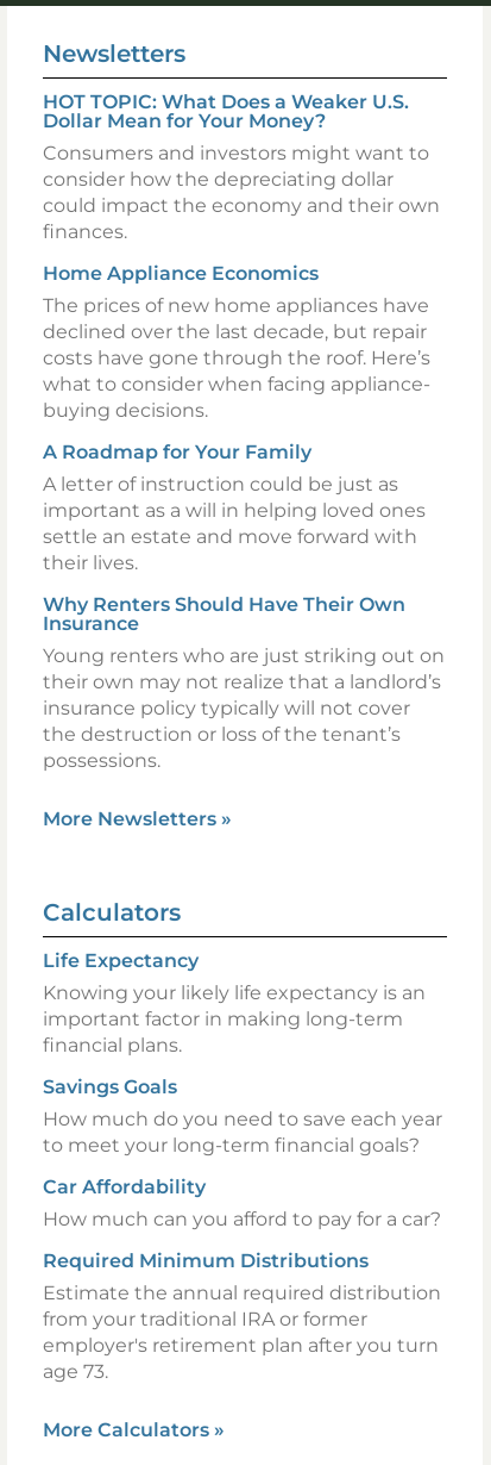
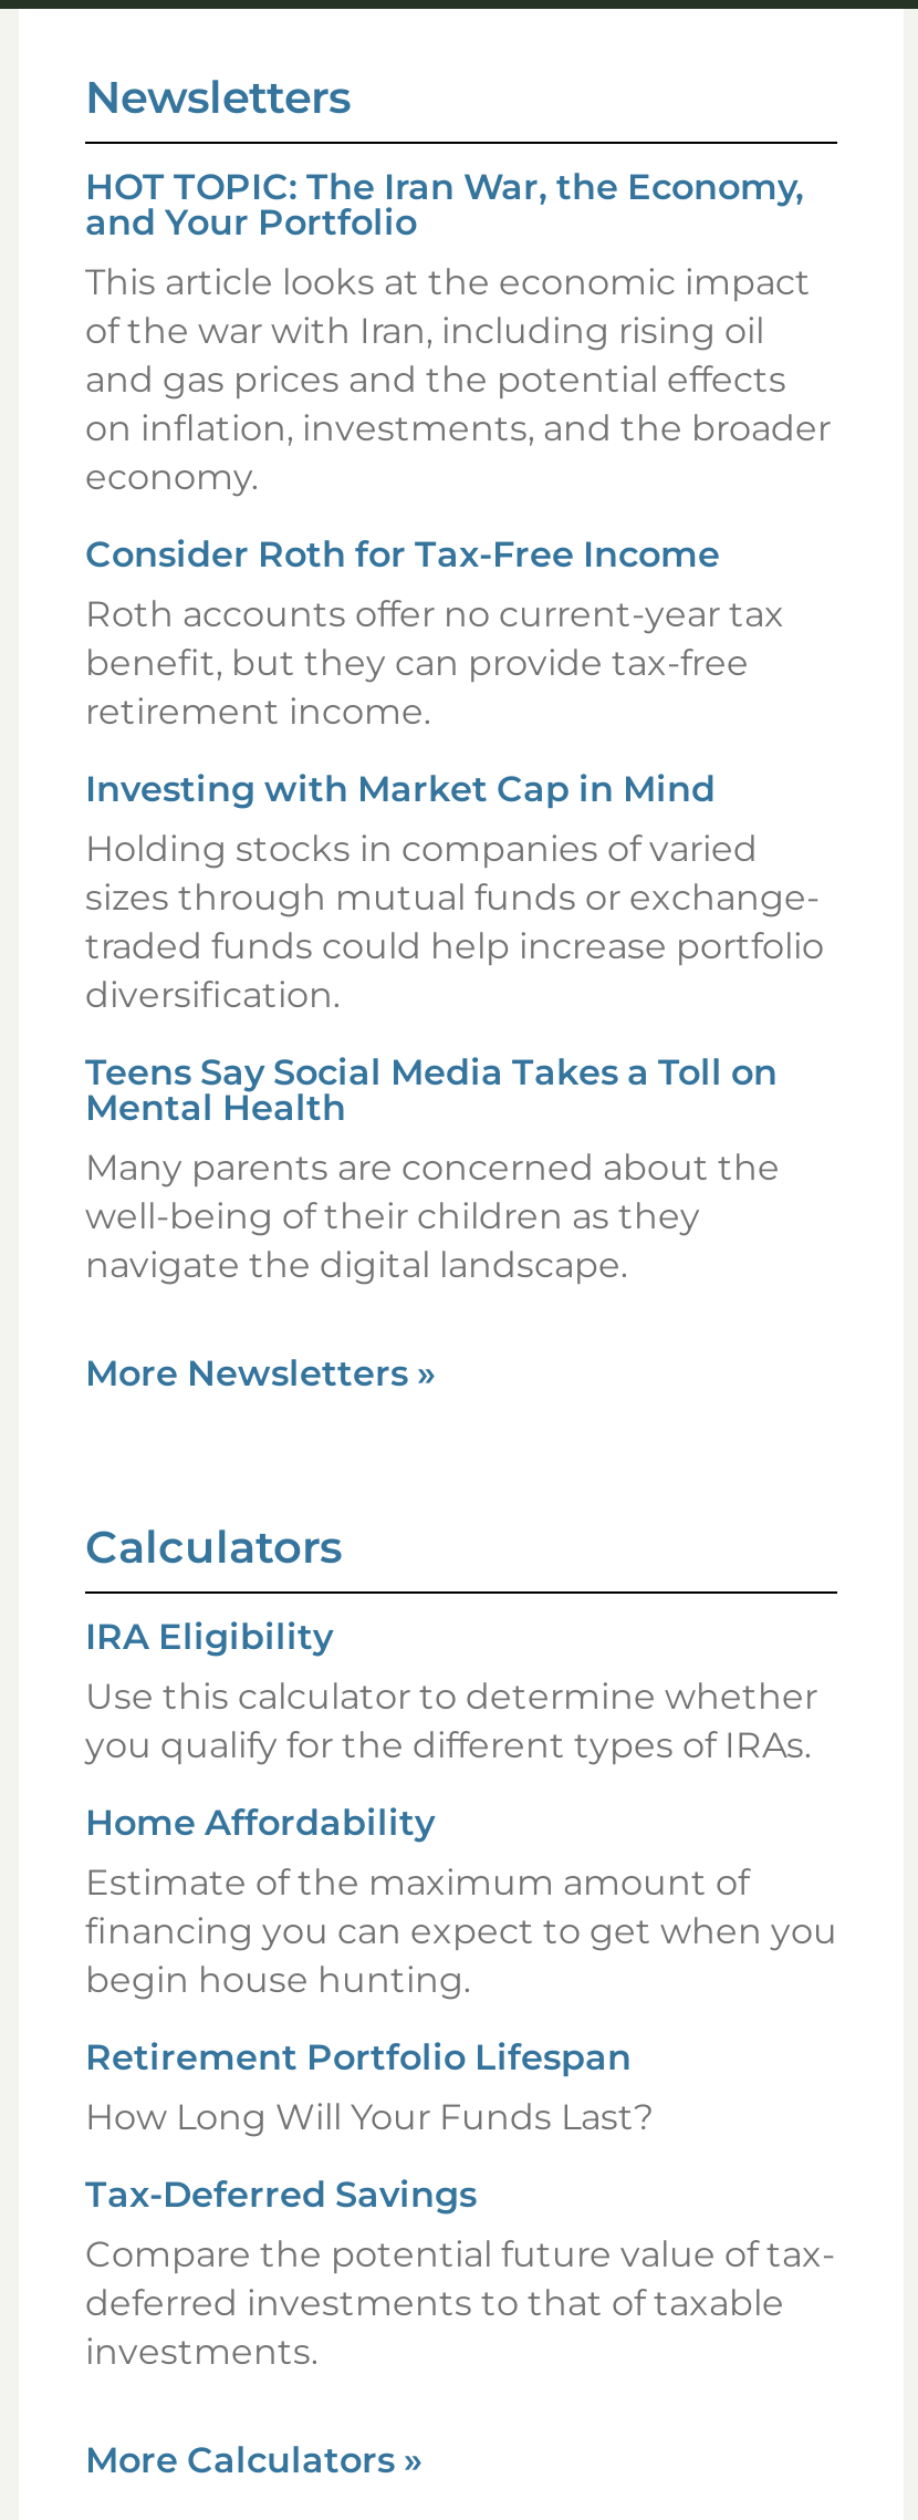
[43,91,440,243] HOT TOPIC: What Does a Weaker U.S. | Dollar Mean for Your Money? | Consumers and investors might want to | consider how the depreciating dollar | could impact the economy and their own | finances. -> [85,166,831,498] HOT TOPIC: The Iran War, the Economy, | and Your Portfolio | This article looks at the economic impact | of the war with Iran, including rising oil | and gas prices and the potential effects | on inflation, investments, and the broader | economy.
[43,262,430,422] Home Appliance Economics | The prices of new home appliances have | declined over the last decade, but repair | costs have gone through the roof. Here’s | what to consider when facing appliance- | buying decisions. -> [85,533,784,733] Consider Roth for Tax-Free Income | Roth accounts offer no current-year tax | benefit, but they can provide tax-free | retirement income.
[43,441,426,574] A Roadmap for Your Family | A letter of instruction could be just as | important as a will in helping loved ones | settle an estate and move forward with | their lives. -> [85,768,824,1016] Investing with Market Cap in Mind | Holding stocks in companies of varied | sizes through mutual funds or exchange- | traded funds could help increase portfolio | diversification.
[43,593,445,772] Why Renters Should Have Their Own | Insurance | Young renters who are just striking out on | their own may not realize that a landlord’s | insurance policy typically will not cover | the destruction or loss of the tenant’s | possessions. -> [85,1051,780,1286] Teens Say Social Media Takes a Toll on | Mental Health | Many parents are concerned about the | well-being of their children as they | navigate the digital landscape.
[43,949,426,1056] Life Expectancy | Knowing your likely life expectancy is an | important factor in making long-term | financial plans. -> [85,1616,817,1766] IRA Eligibility | Use this calculator to determine whether | you qualify for the different types of IRAs.
[43,1076,442,1157] Savings Goals | How much do you need to save each year | to meet your long-term financial goals? -> [85,1802,837,2001] Home Affordability | Estimate of the maximum amount of | financing you can expect to get when you | begin house hunting.
[43,1176,441,1230] Car Affordability | How much can you afford to pay for a car? -> [85,2036,654,2138] Retirement Portfolio Lifespan | How Long Will Your Funds Last?
[43,1249,441,1383] Required Minimum Distributions | Estimate the annual required distribution | from your traditional IRA or former | employer's retirement plan after you turn | age 73. -> [85,2174,835,2373] Tax-Deferred Savings | Compare the potential future value of tax- | deferred investments to that of taxable | investments.

